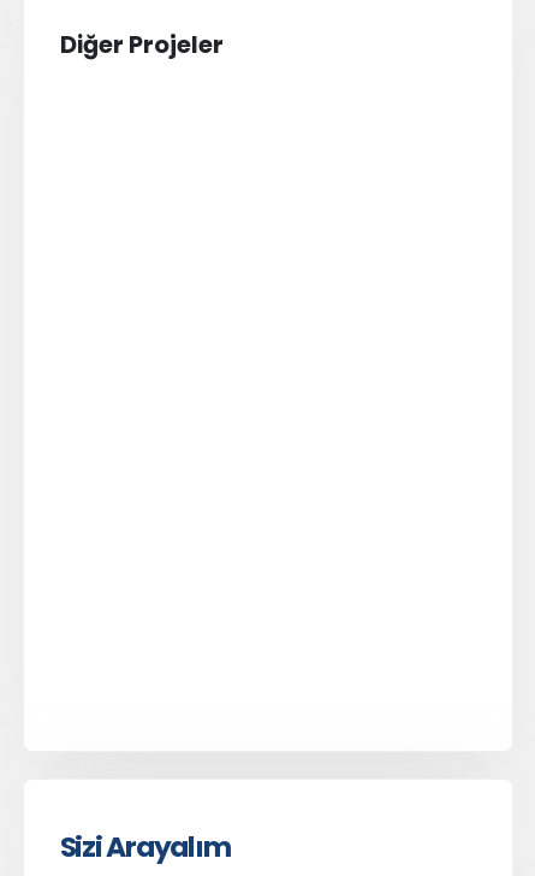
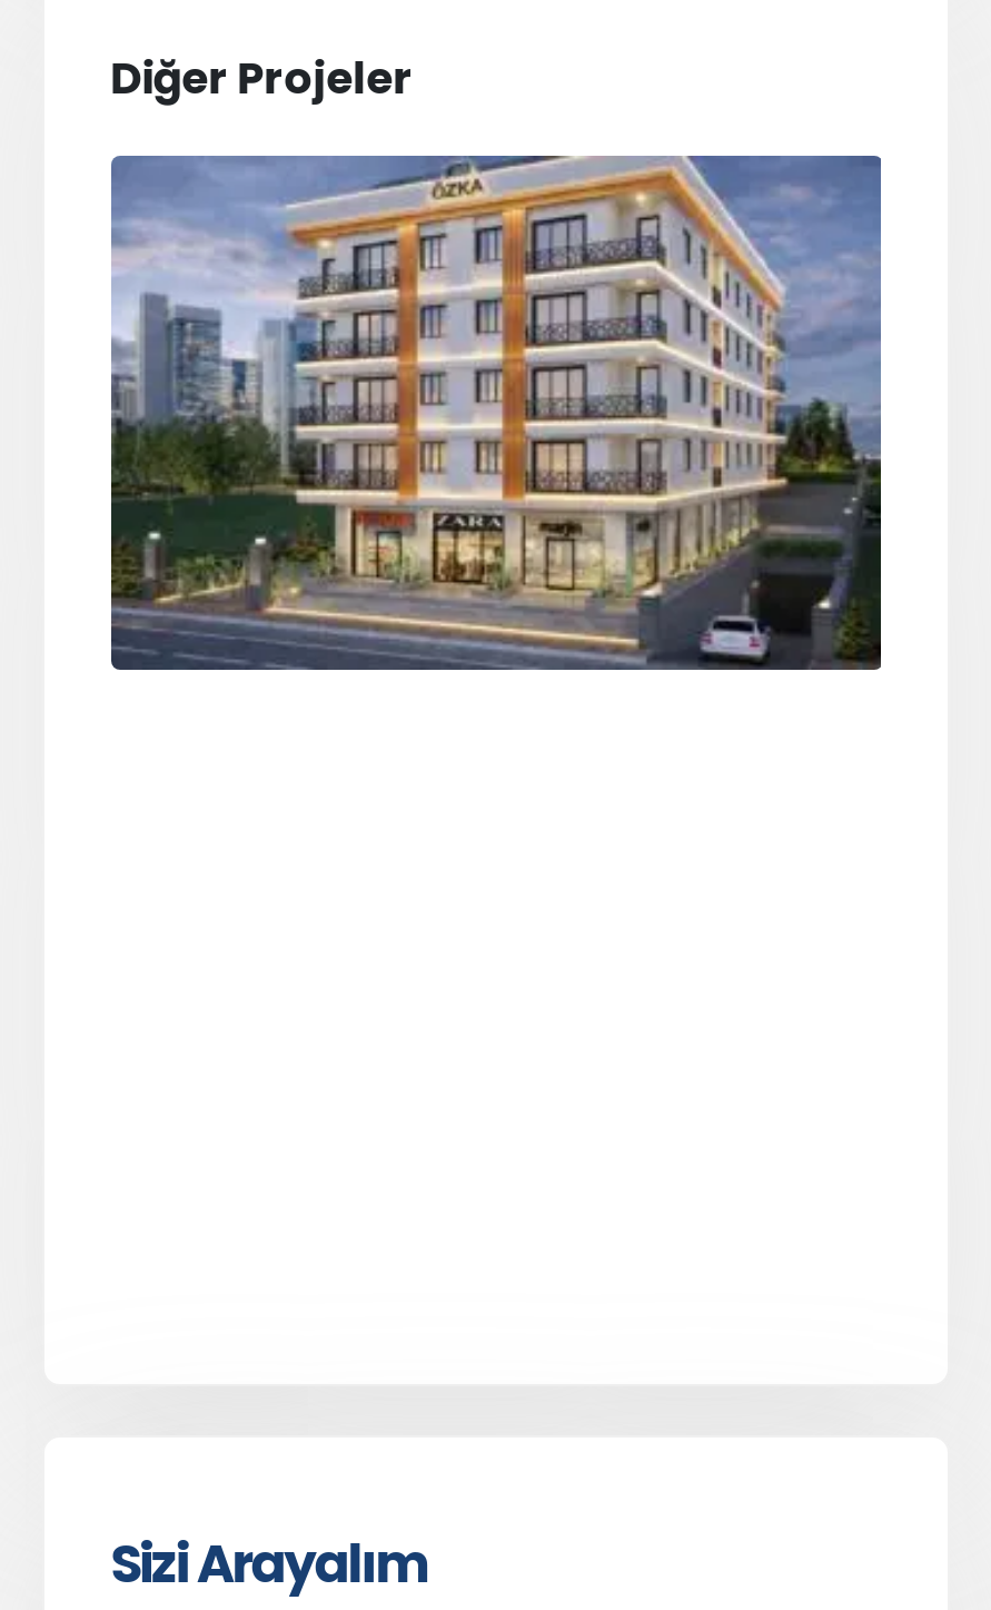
none -> [109,152,883,673] [image]

